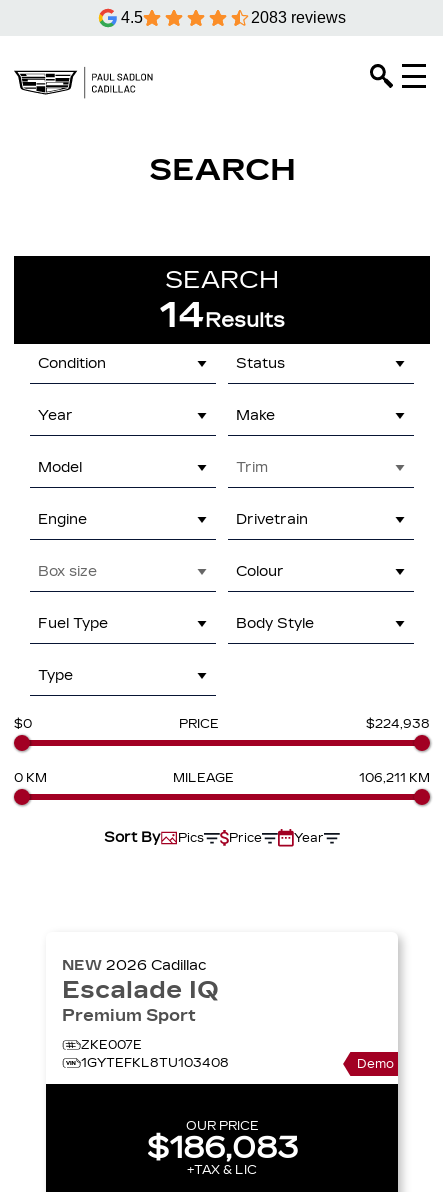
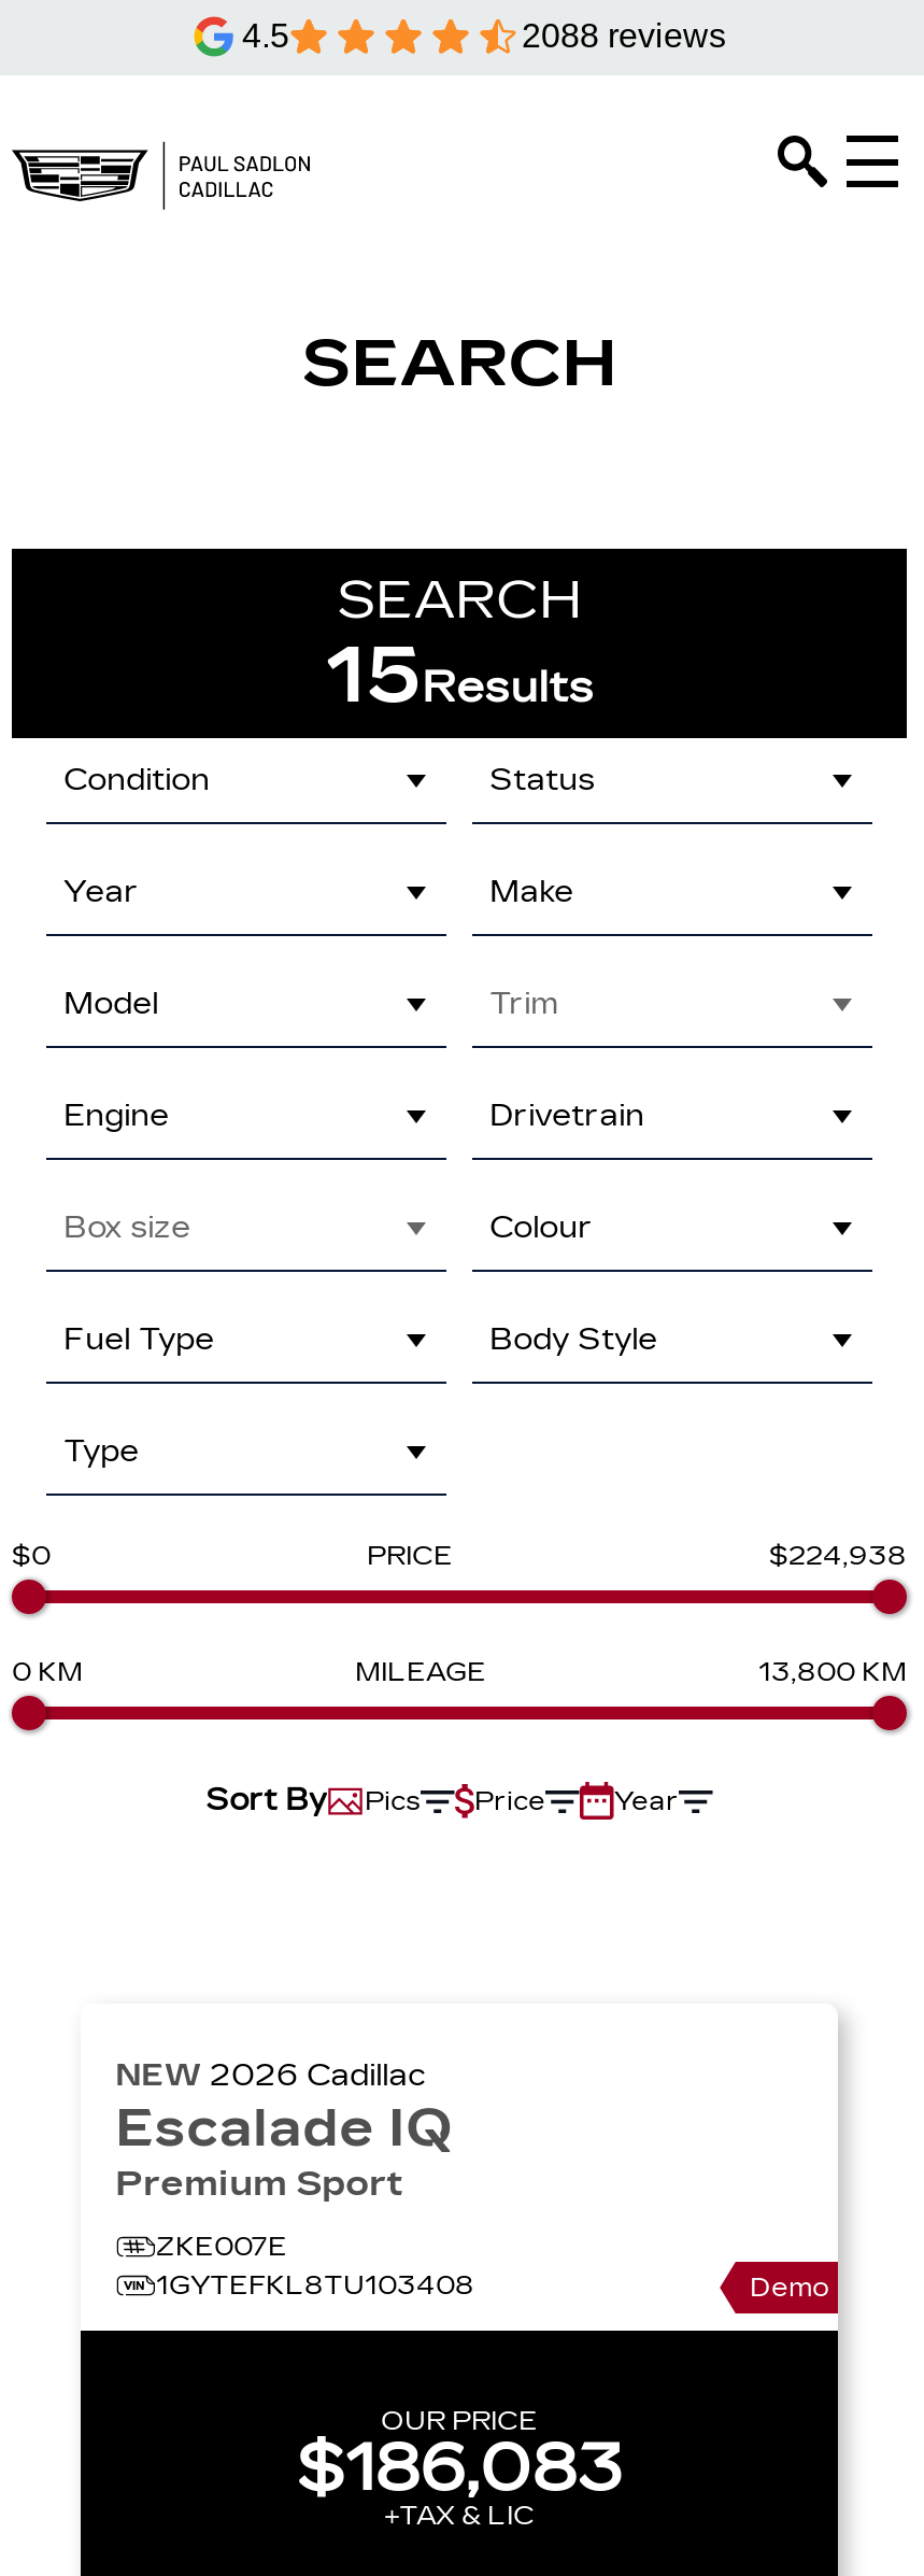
[251,9,346,26] 2083 reviews -> [522,17,726,54] 2088 reviews
[159,294,285,337] 14Results -> [325,631,594,723] 15Results
[359,771,430,785] 106,211 KM -> [758,1657,907,1687] 13,800 KM

